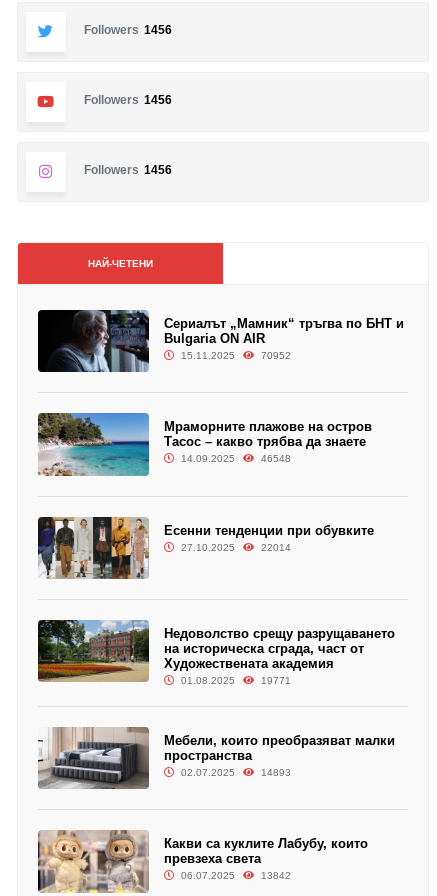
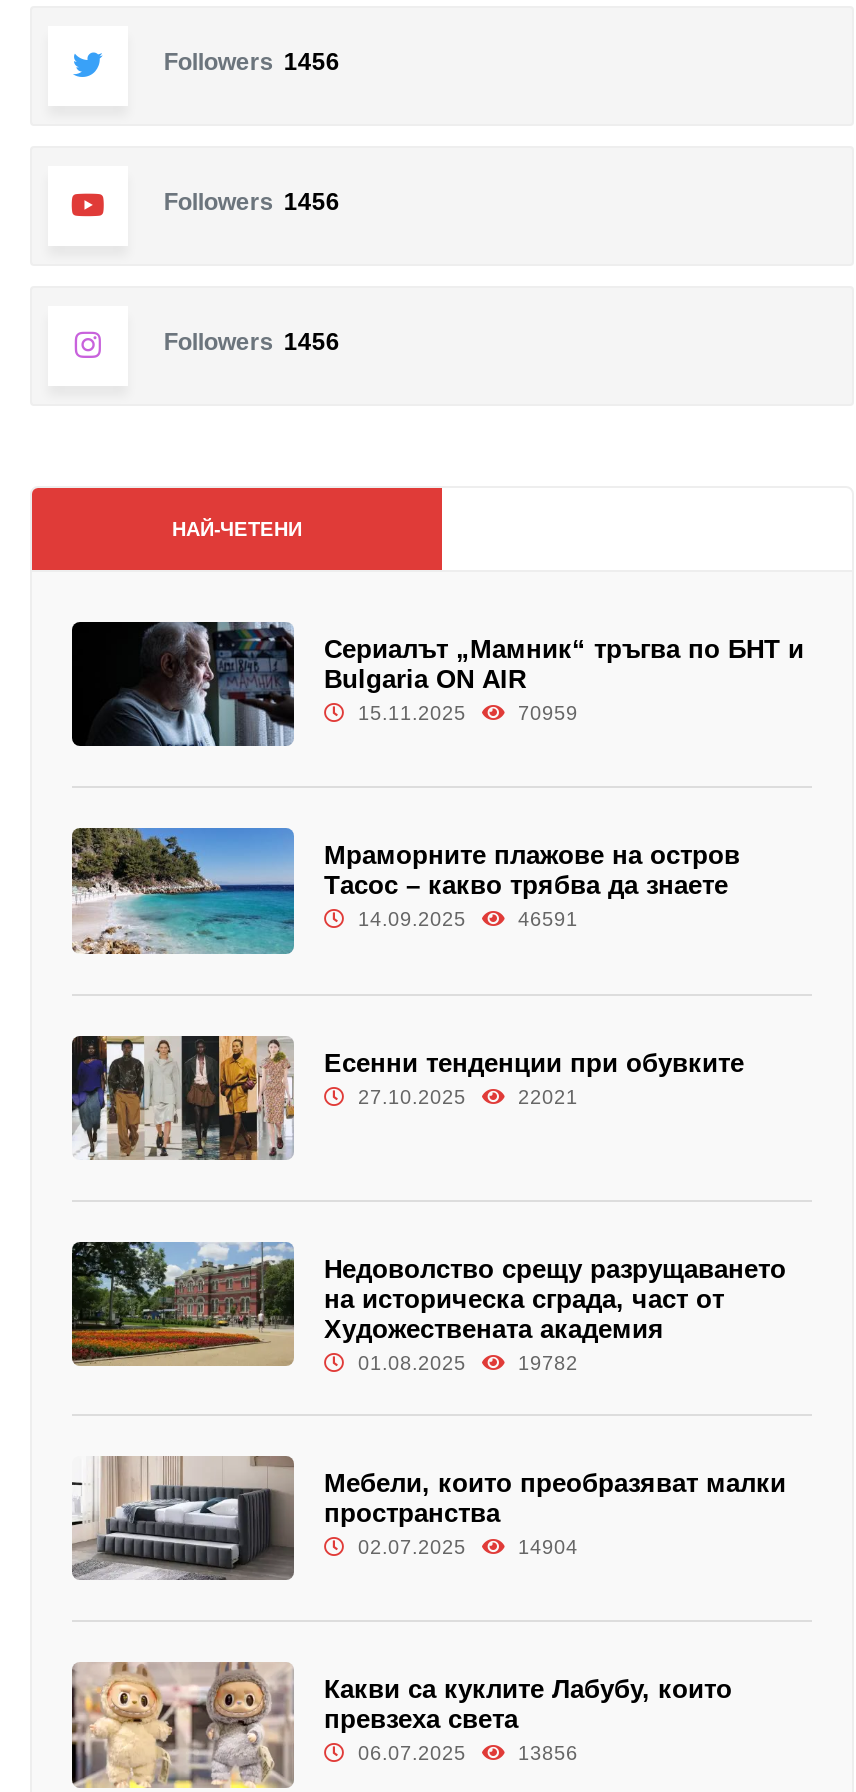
[258,350,291,361] 70952 -> [512,701,578,723] 70959
[258,453,291,464] 46548 -> [512,908,578,930] 46591
[258,542,291,553] 22014 -> [512,1085,578,1107] 22021
[258,675,291,686] 19771 -> [512,1352,578,1374] 19782
[258,767,291,778] 14893 -> [512,1536,578,1558] 14904
[258,870,291,881] 13842 -> [512,1743,578,1765] 13856

